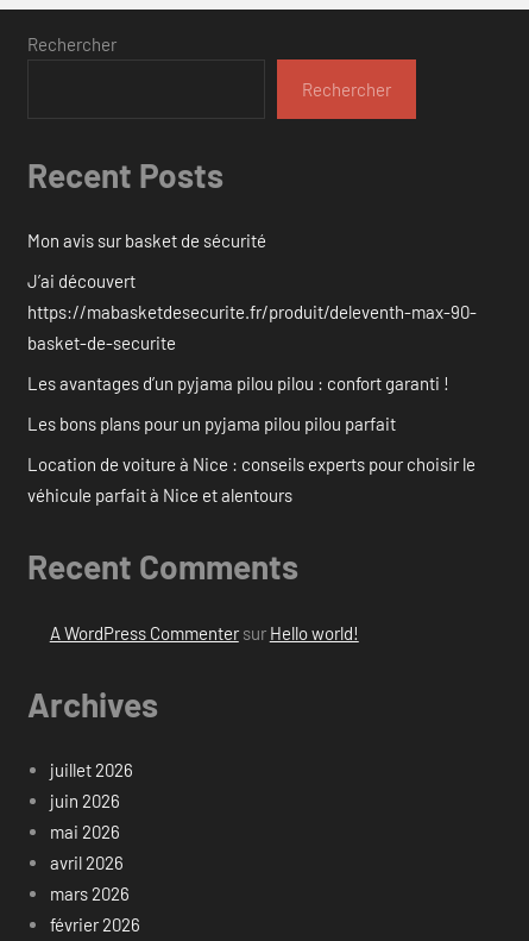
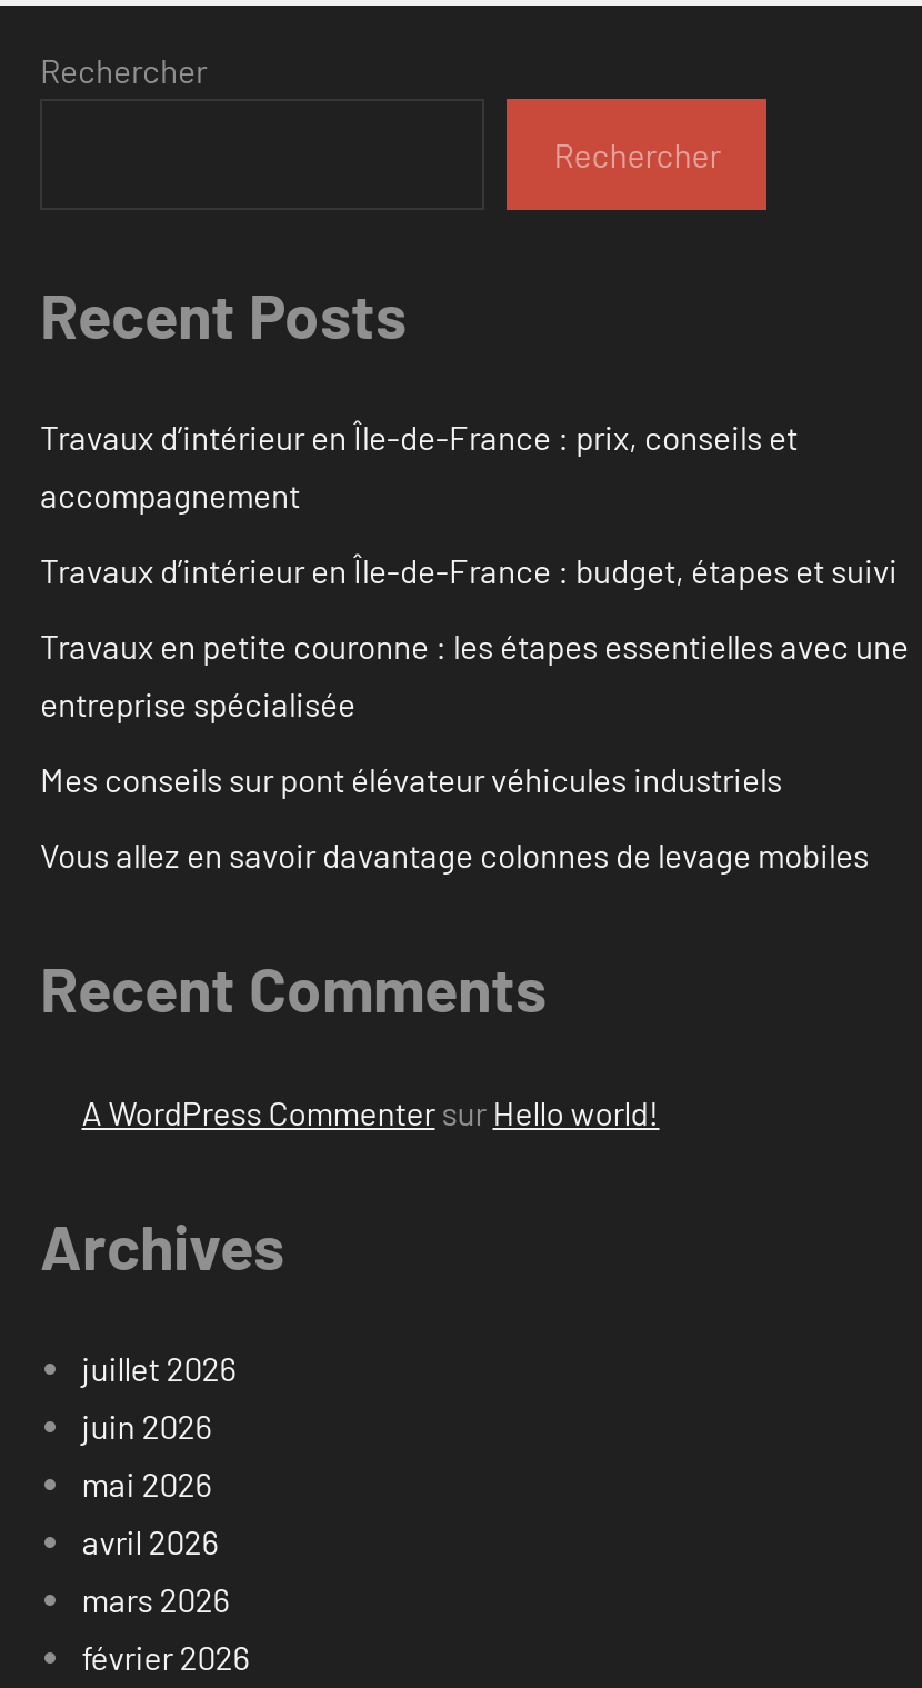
[27,230,266,251] Mon avis sur basket de sécurité -> [40,417,798,515] Travaux d’intérieur en Île-de-France : prix, conseils et | accompagnement
[27,270,477,354] J’ai découvert | https://mabasketdesecurite.fr/produit/deleventh-max-90- | basket-de-securite -> [40,551,898,591] Travaux d’intérieur en Île-de-France : budget, étapes et suivi
[27,373,449,394] Les avantages d’un pyjama pilou pilou : confort garanti ! -> [40,626,909,724] Travaux en petite couronne : les étapes essentielles avec une | entreprise spécialisée
[27,413,396,435] Les bons plans pour un pyjama pilou pilou parfait -> [40,760,782,800] Mes conseils sur pont élévateur véhicules industriels
[27,454,476,506] Location de voiture à Nice : conseils experts pour choisir le | véhicule parfait à Nice et alentours -> [40,835,869,875] Vous allez en savoir davantage colonnes de levage mobiles

